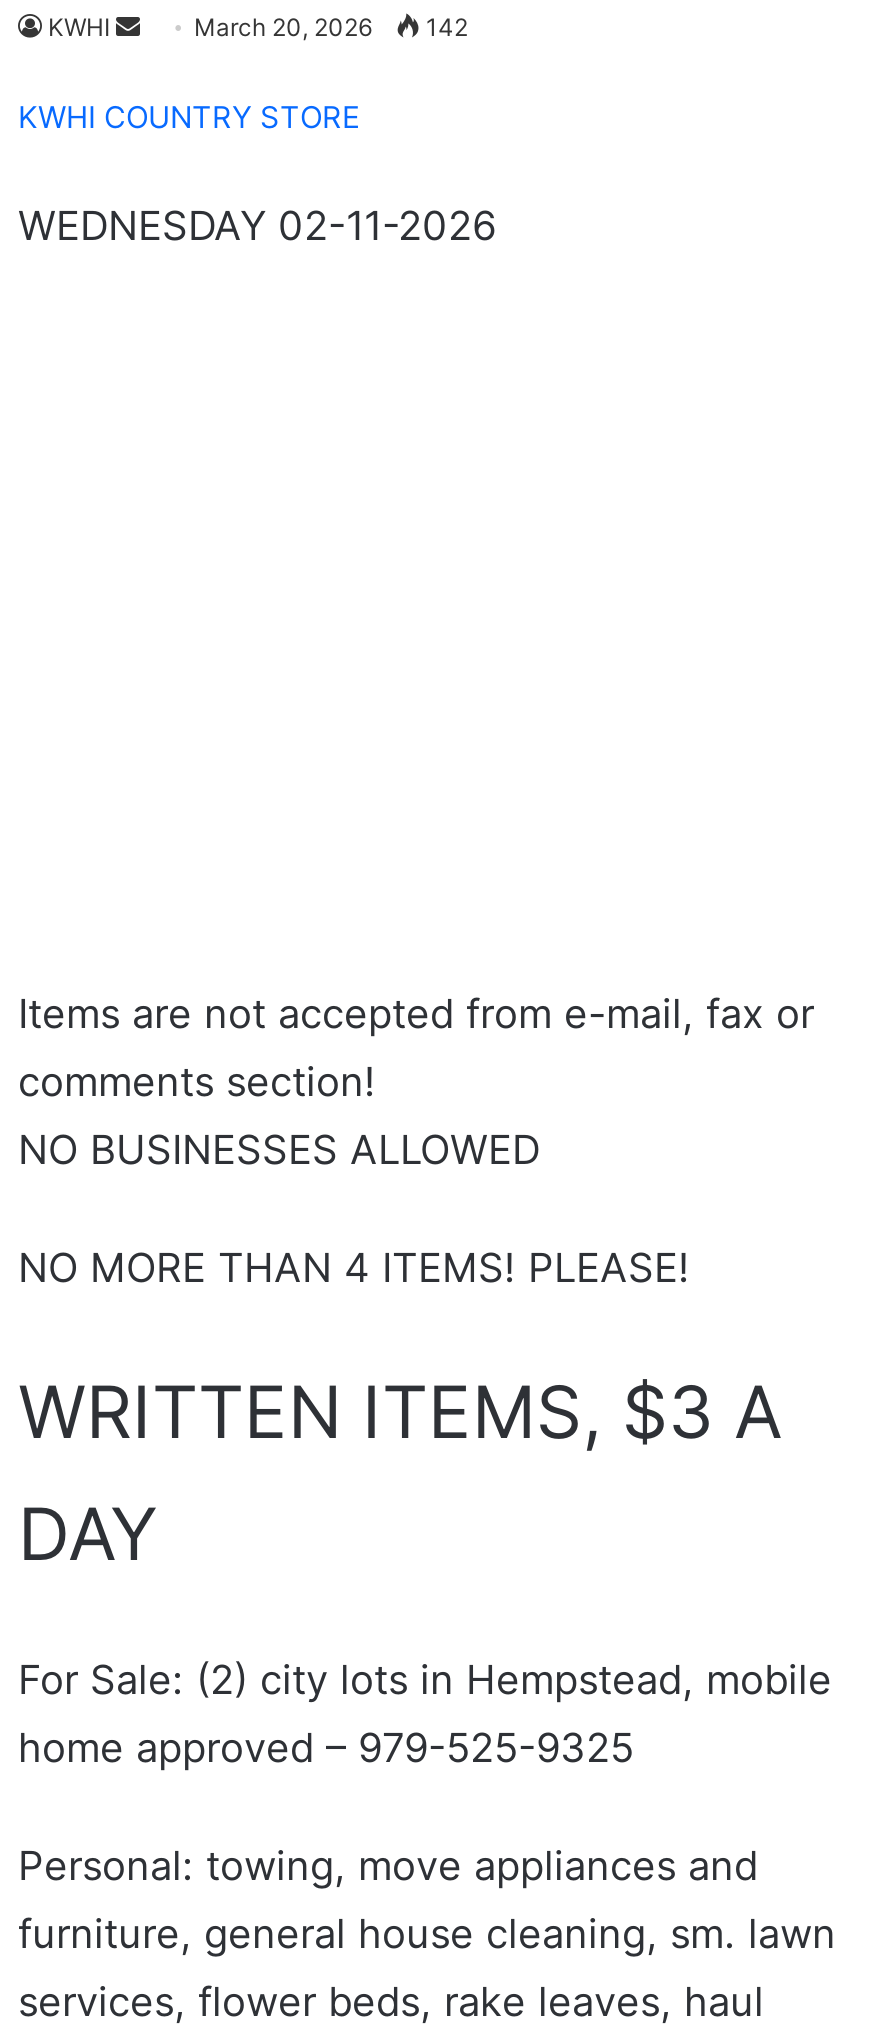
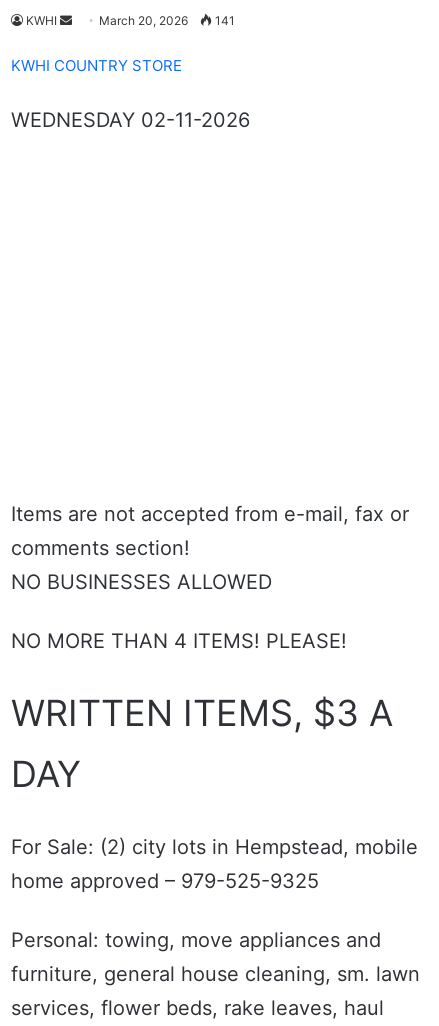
[420,12,468,42] 142 -> [212,13,235,28] 141

